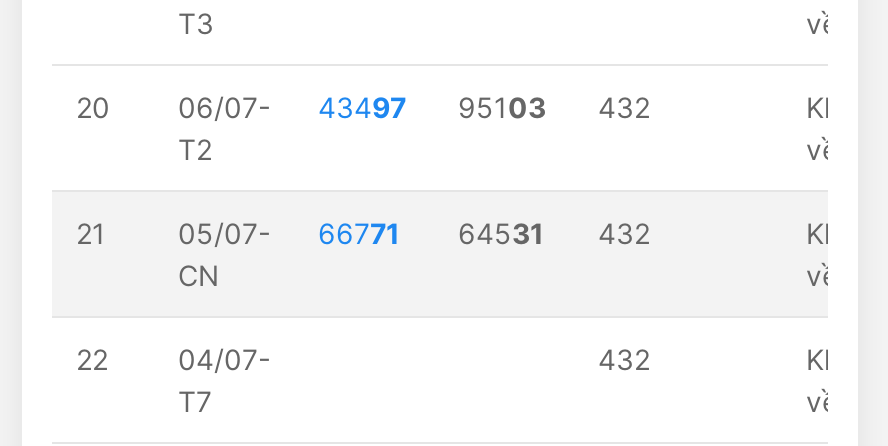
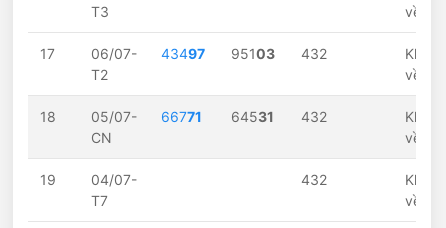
[76,90,110,124] 20 -> [40,45,55,62] 17
[76,216,106,250] 21 -> [40,108,56,125] 18
[76,342,108,376] 22 -> [40,171,56,188] 19

